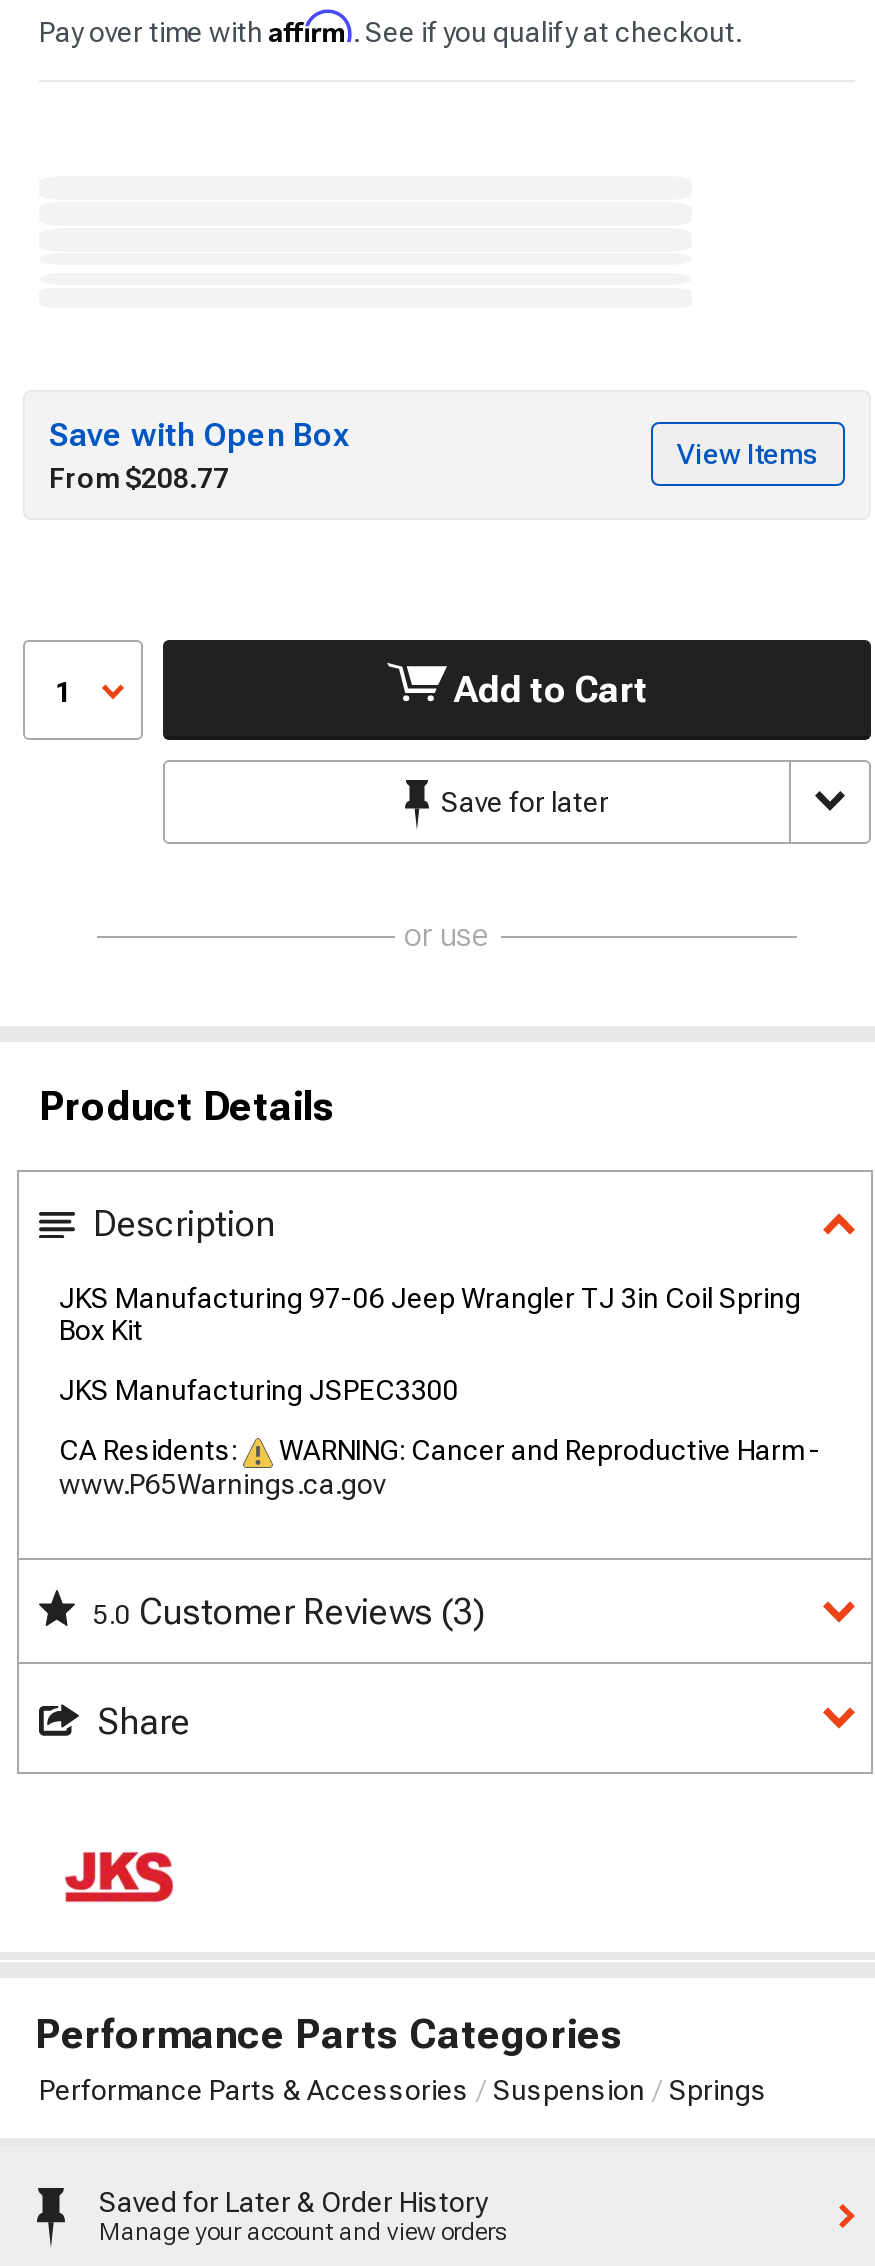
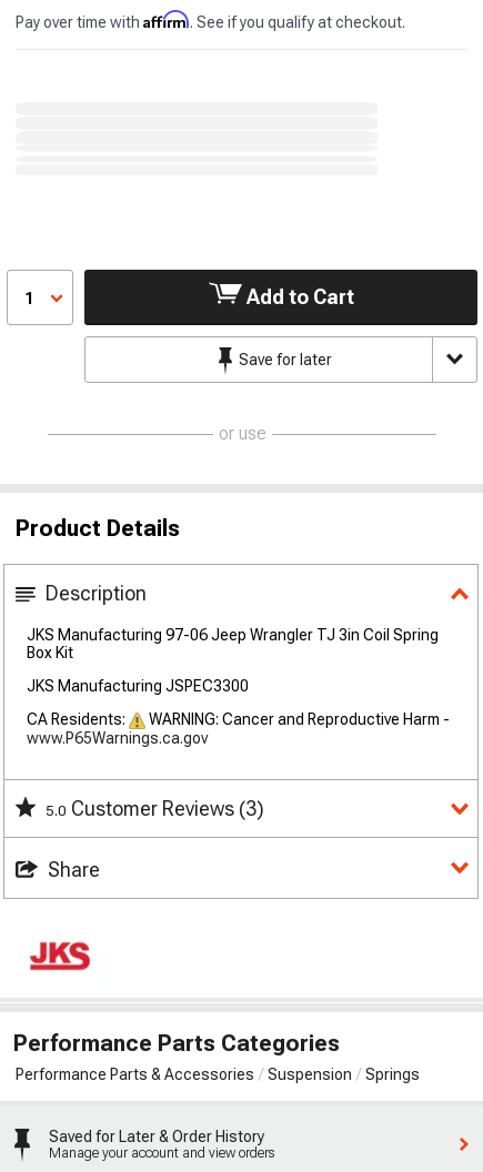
[49,416,349,494] Save with Open Box | From $208.77 -> none
[677,438,819,470] View Items -> none

